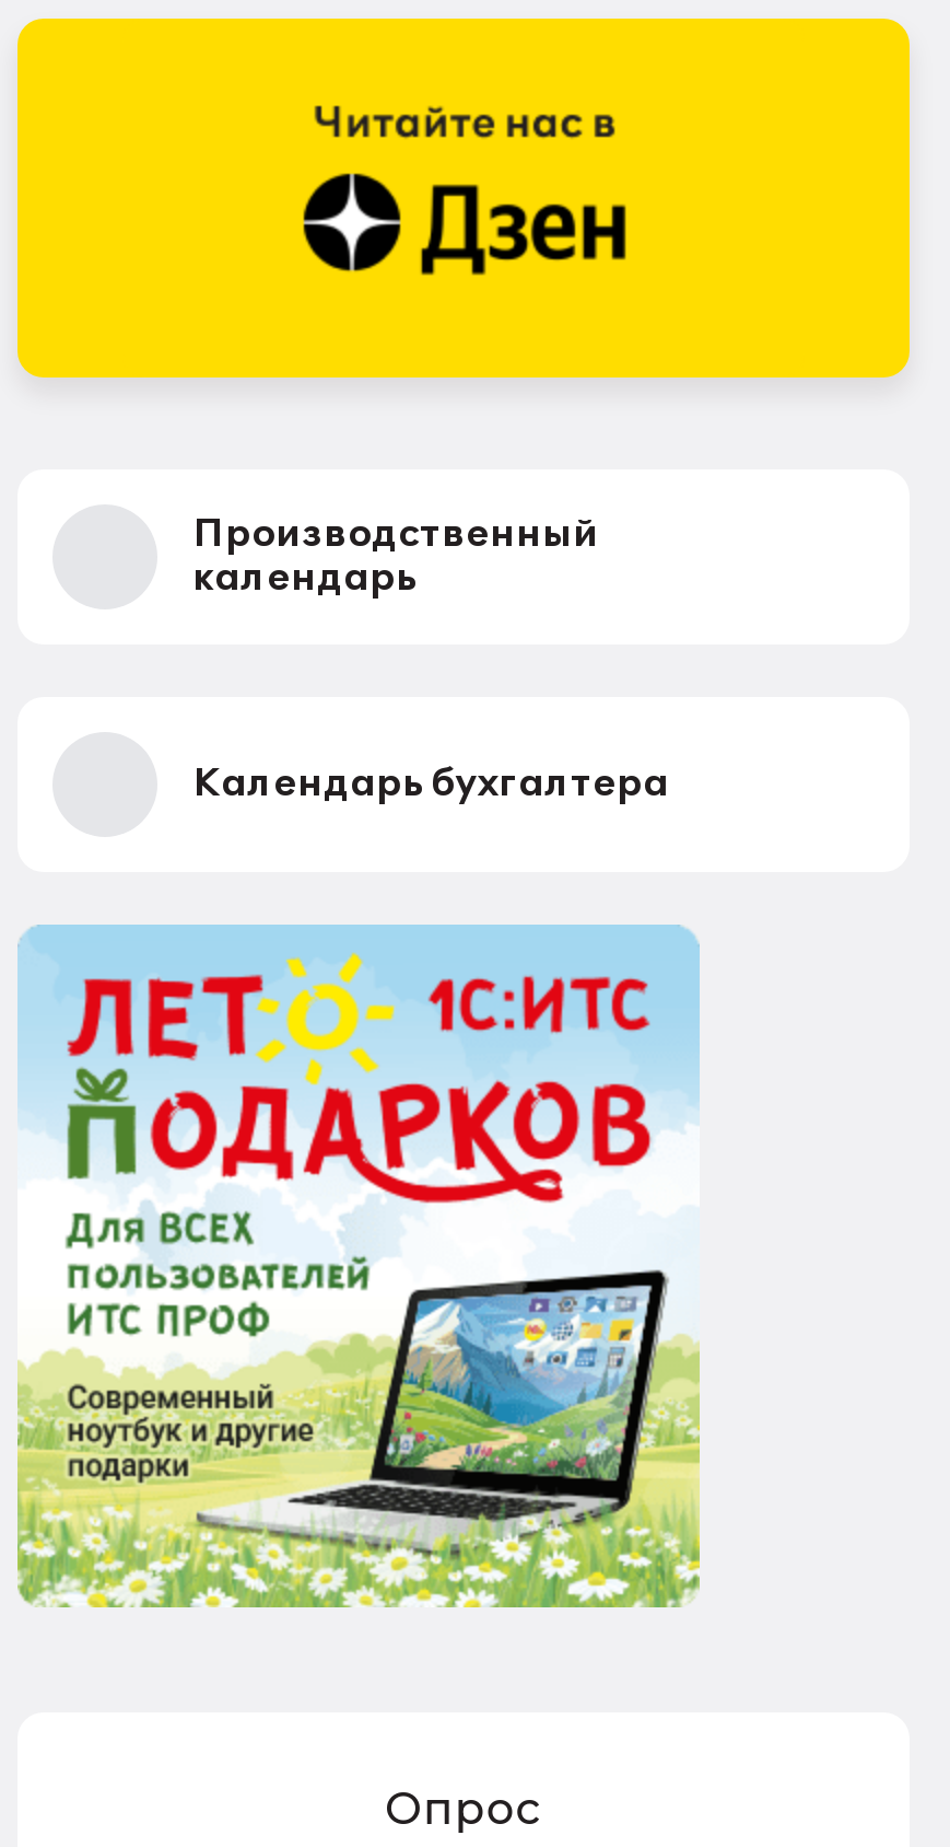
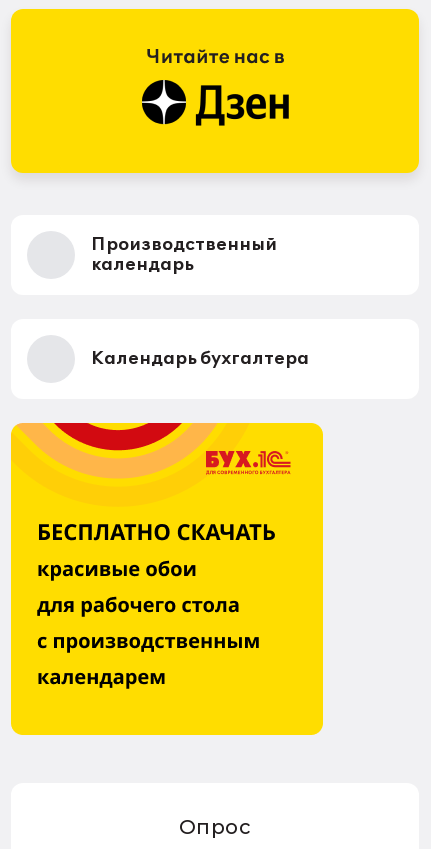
[17,925,700,1610] [image] -> [10,422,324,736] [image]

